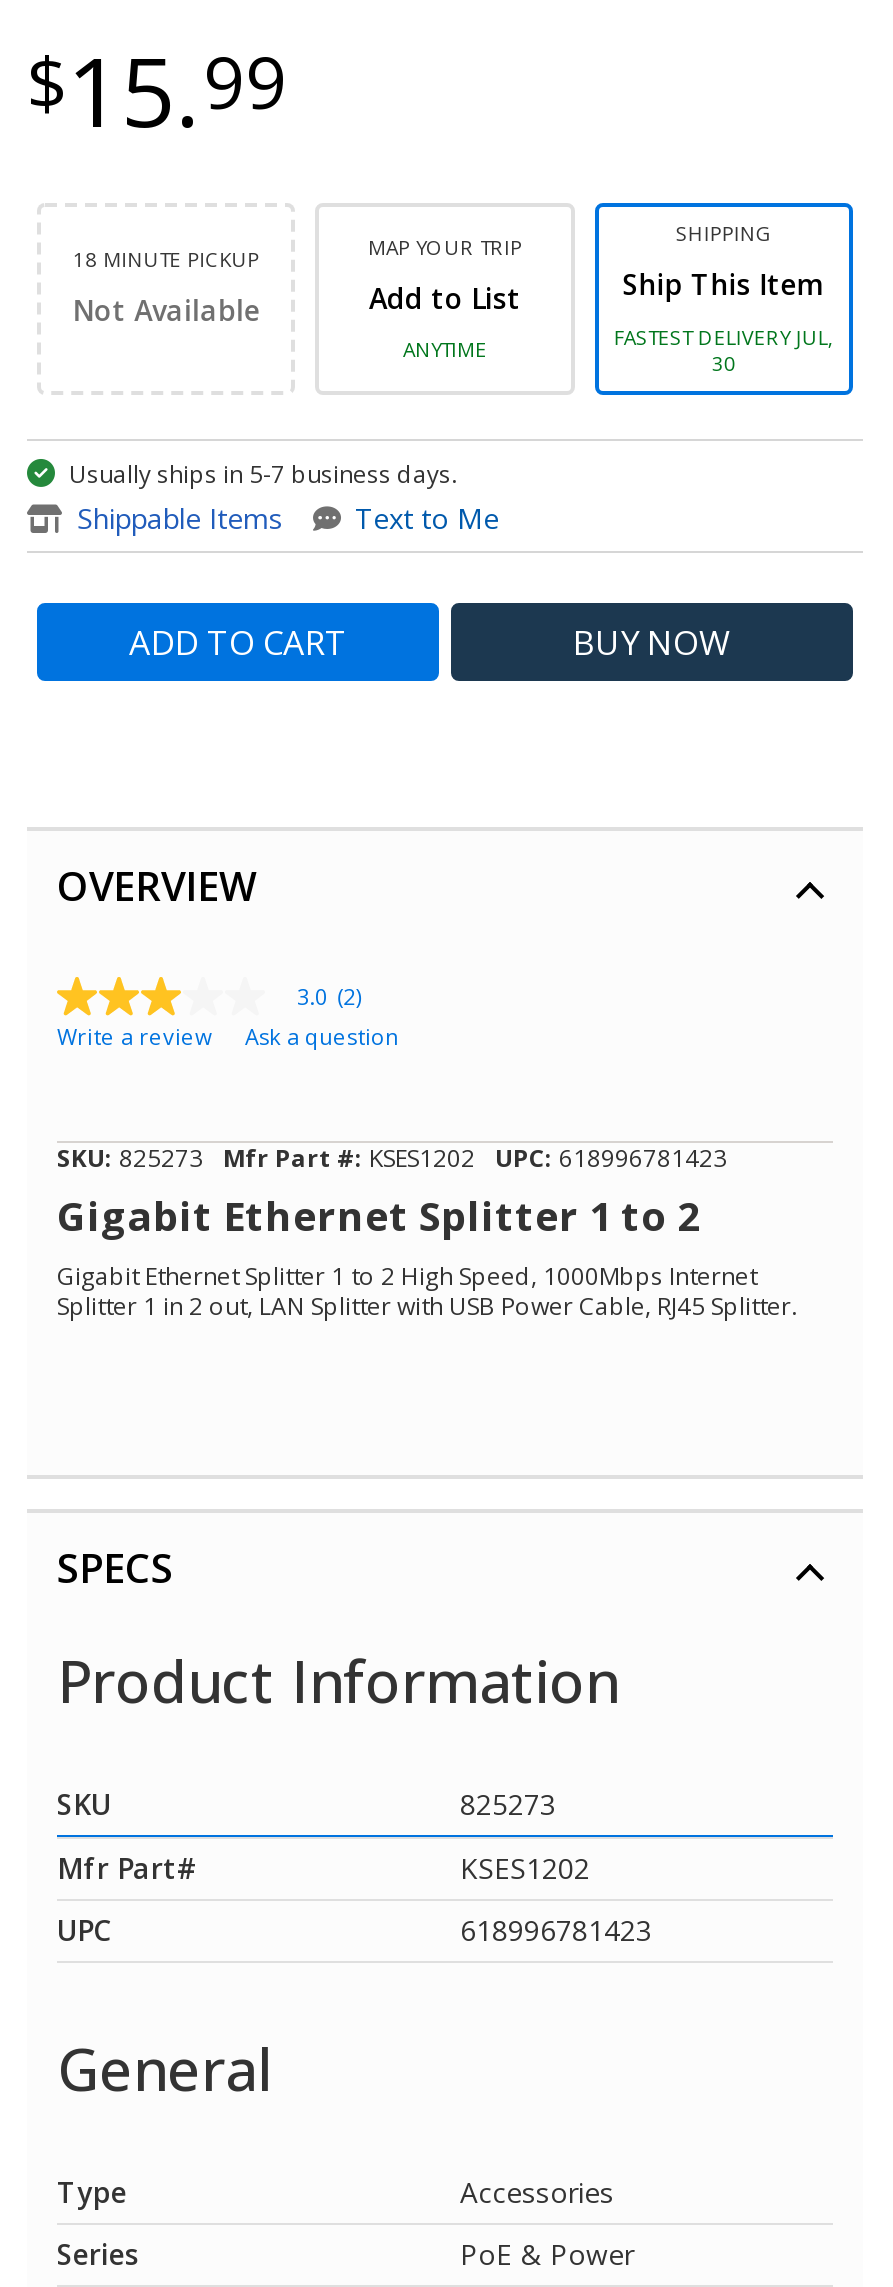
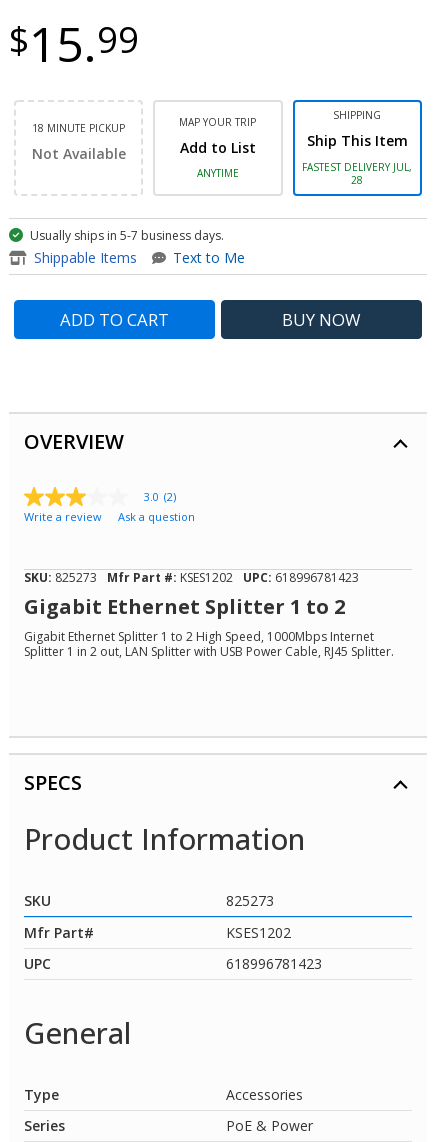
[712,348,736,376] 30 -> [351,172,363,186] 28

